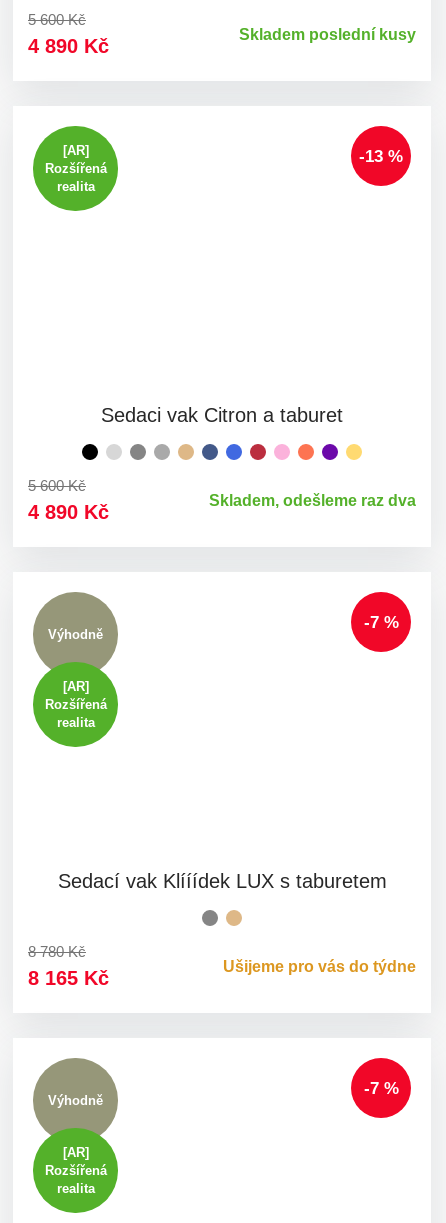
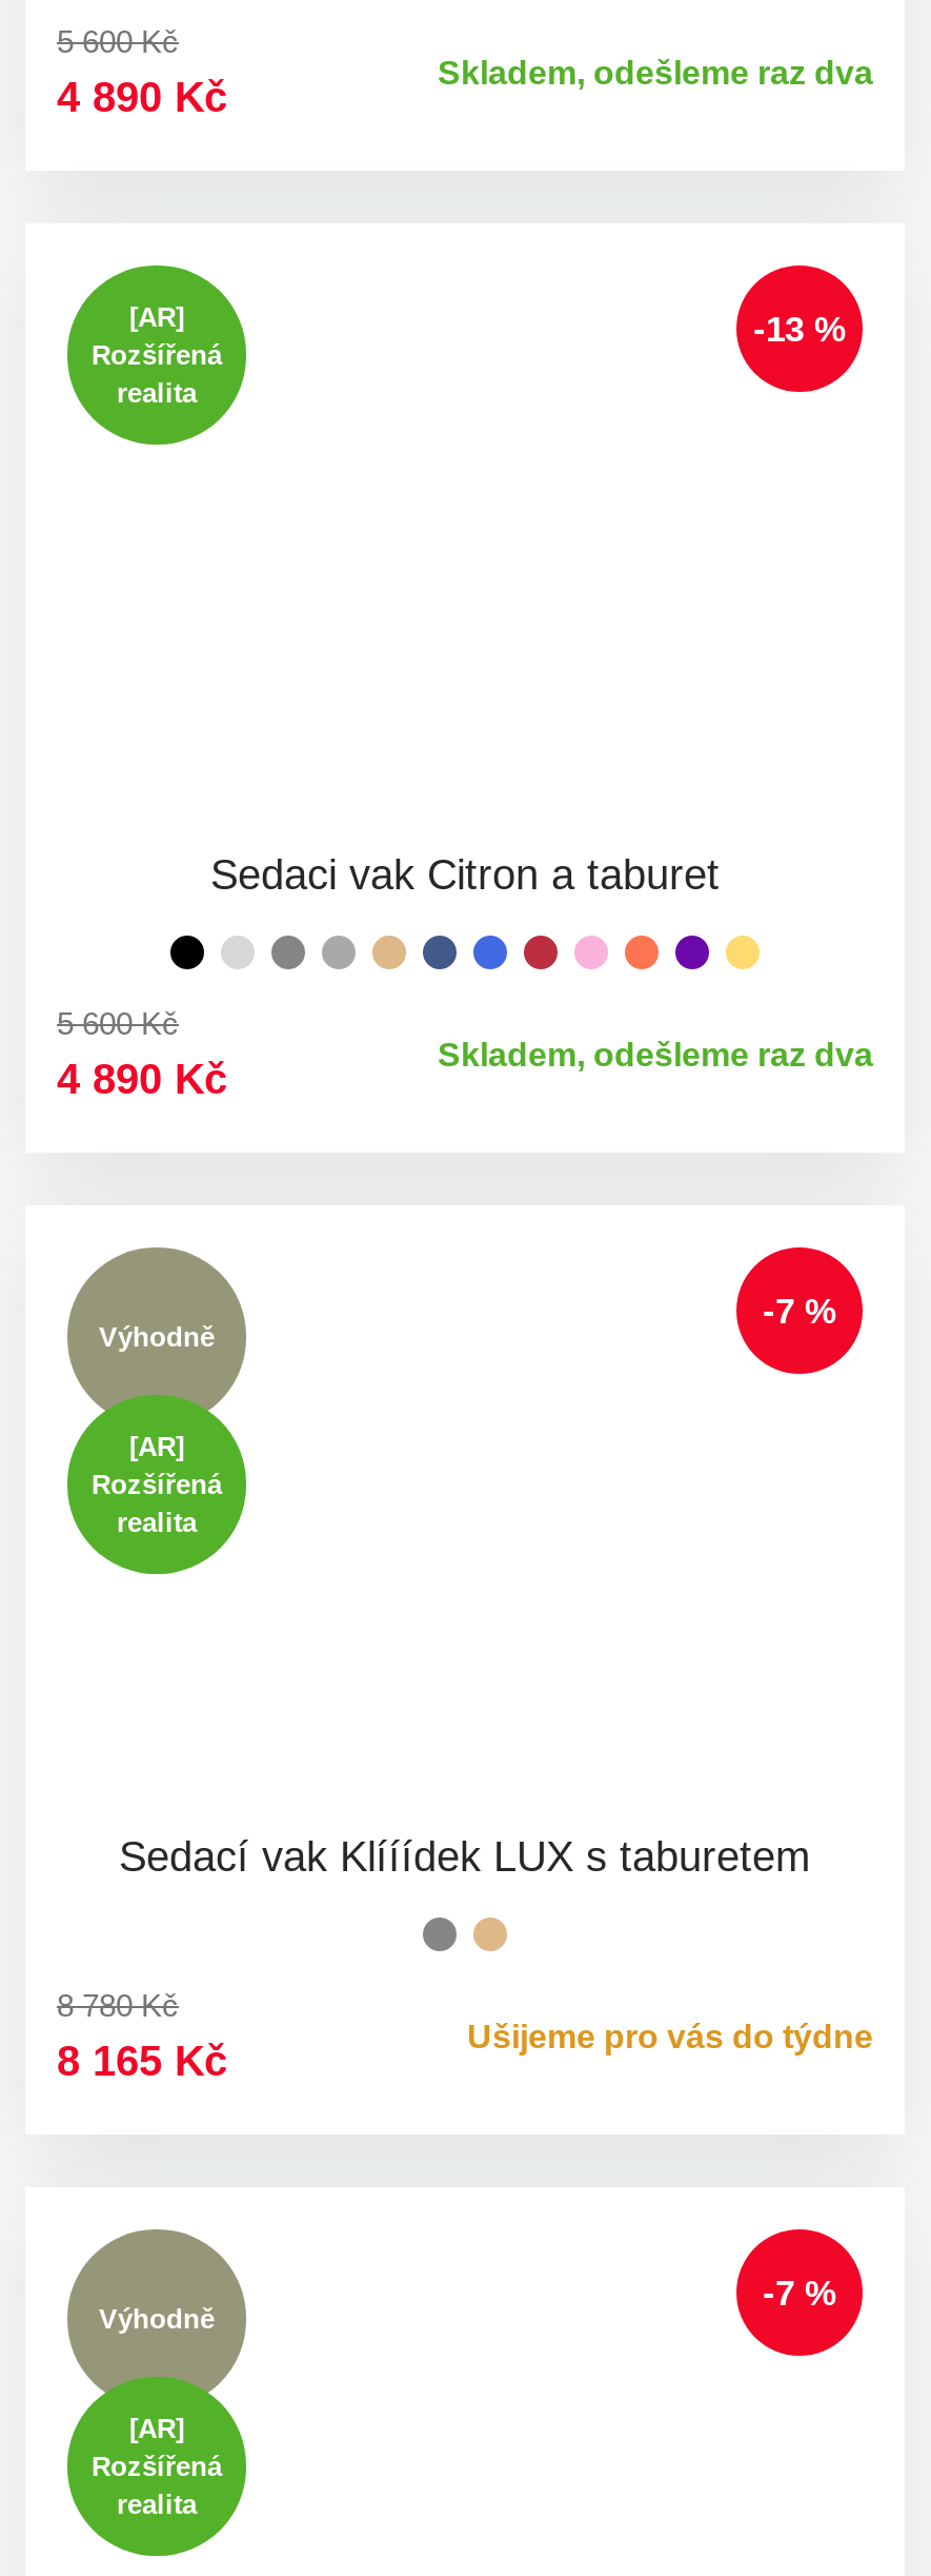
[239,26,416,43] Skladem poslední kusy -> [438,55,873,91] Skladem, odešleme raz dva

